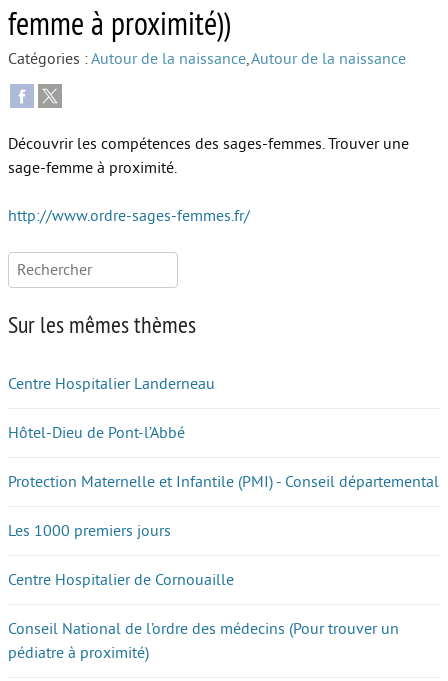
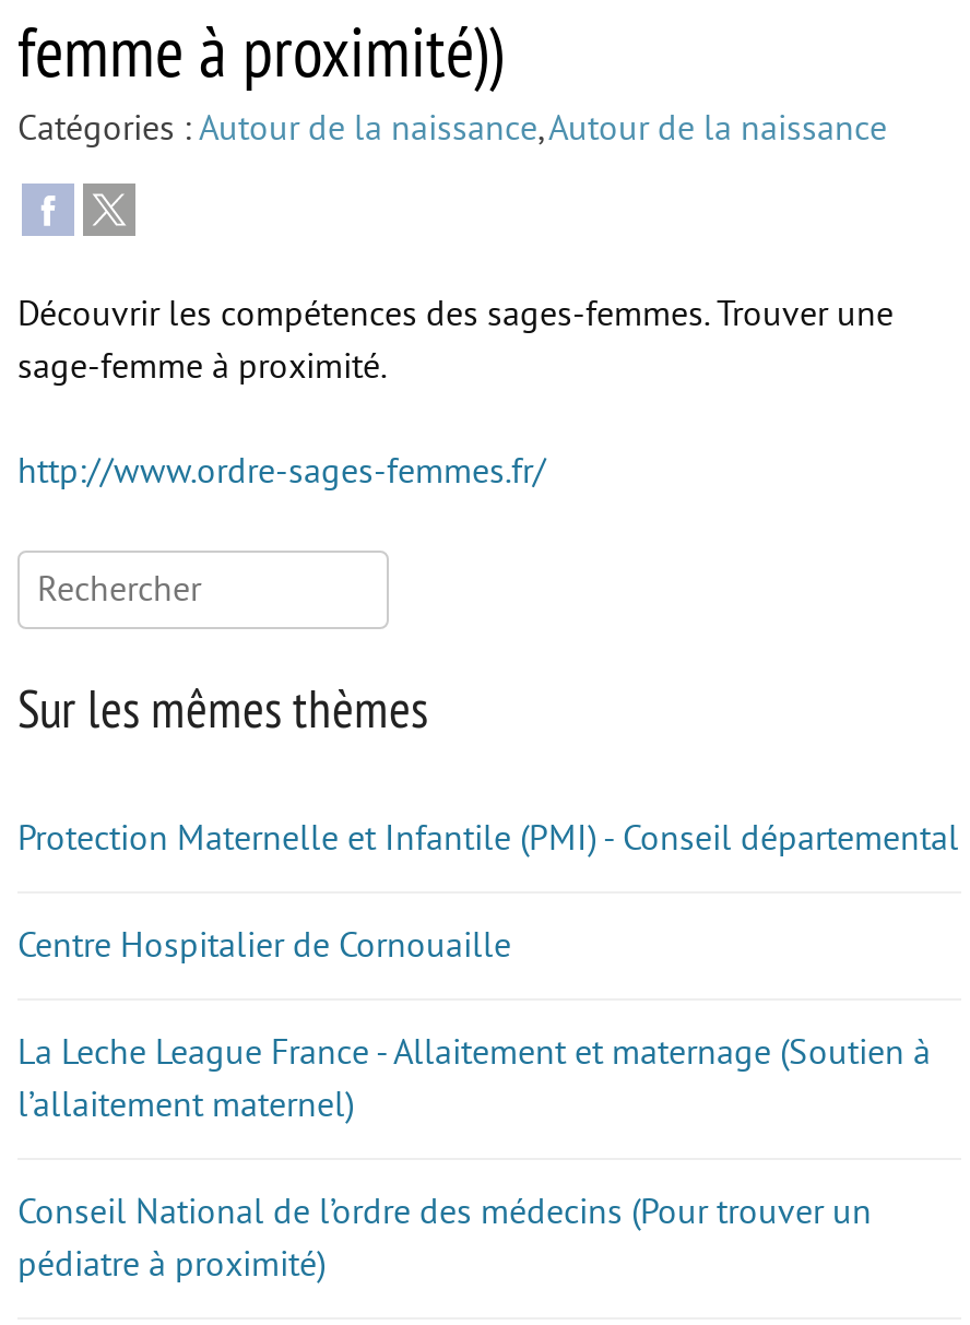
[8,375,215,442] Centre Hospitalier Landerneau | Hôtel-Dieu de Pont-l’Abbé -> none
moved [8,473,439,491] -> [17,820,959,859]: Protection Maternelle et Infantile (PMI) - Conseil départemental
[8,522,171,540] Les 1000 premiers jours -> none
moved [8,571,234,589] -> [17,927,511,966]: Centre Hospitalier de Cornouaille
none -> [17,1034,931,1126] La Leche League France - Allaitement et maternage (Soutien à | l’allaitement maternel)

